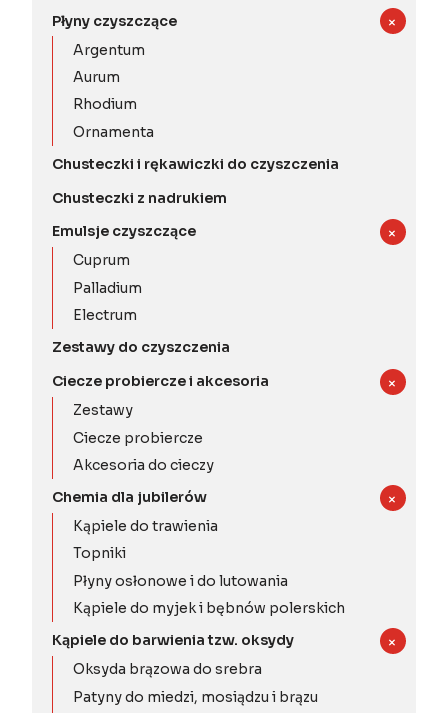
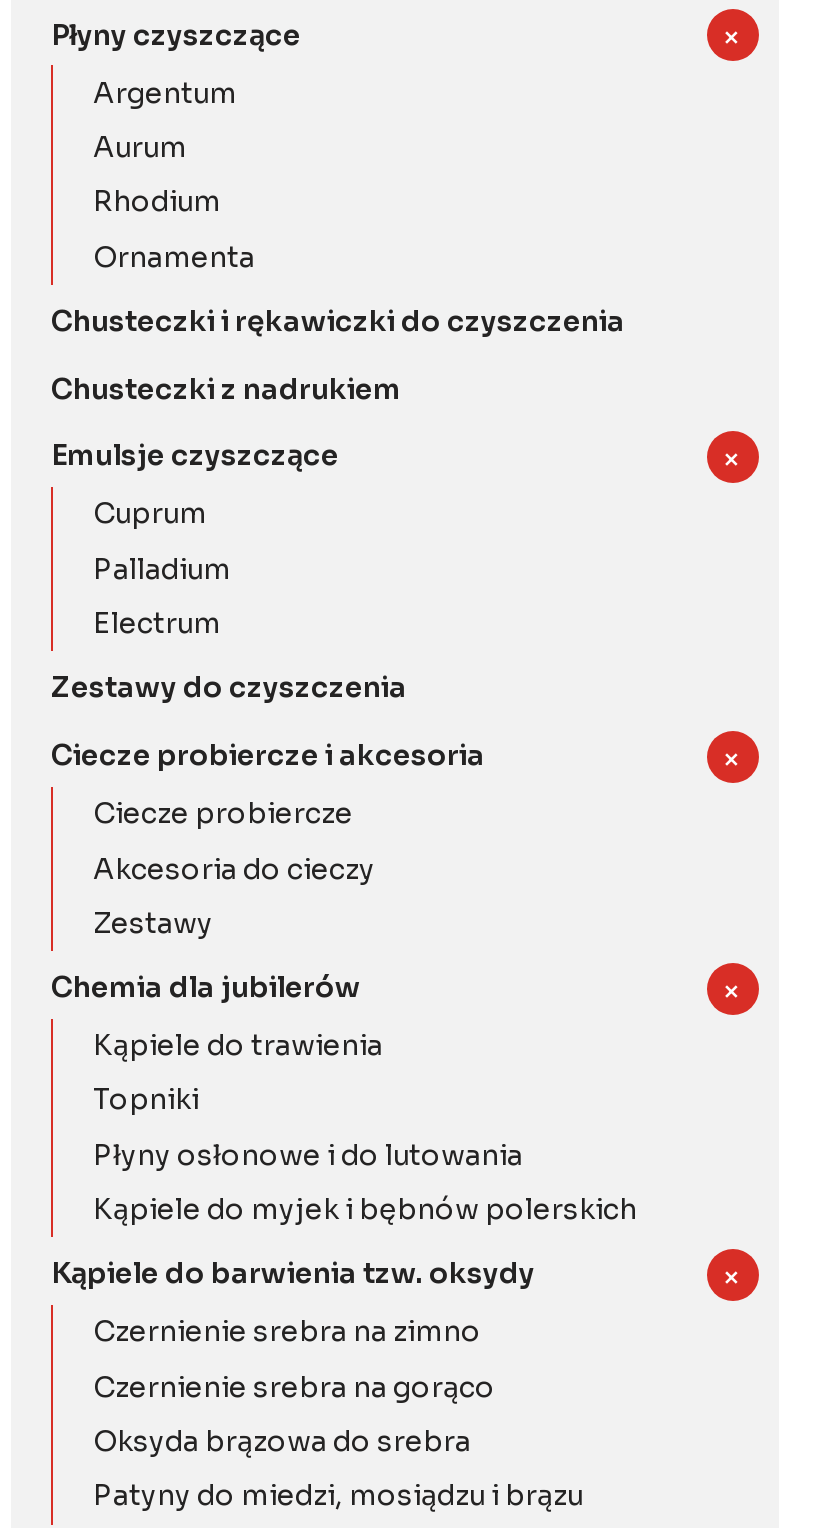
moved [73,401,133,419] -> [93,905,213,941]: Zestawy
moved [73,428,214,474] -> [93,795,375,886]: Ciecze probiercze | Akcesoria do cieczy
none -> [93,1314,495,1404] Czernienie srebra na zimno | Czernienie srebra na gorąco

